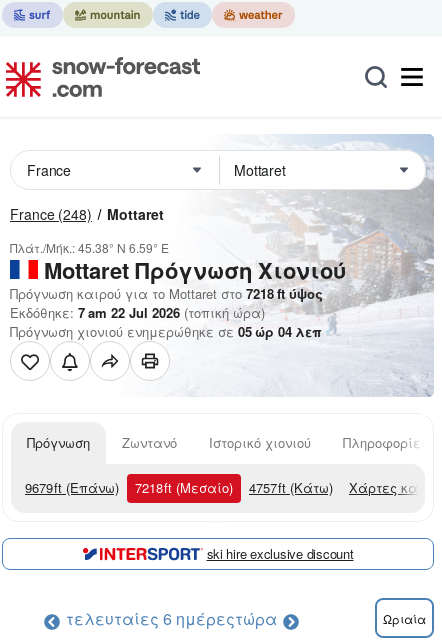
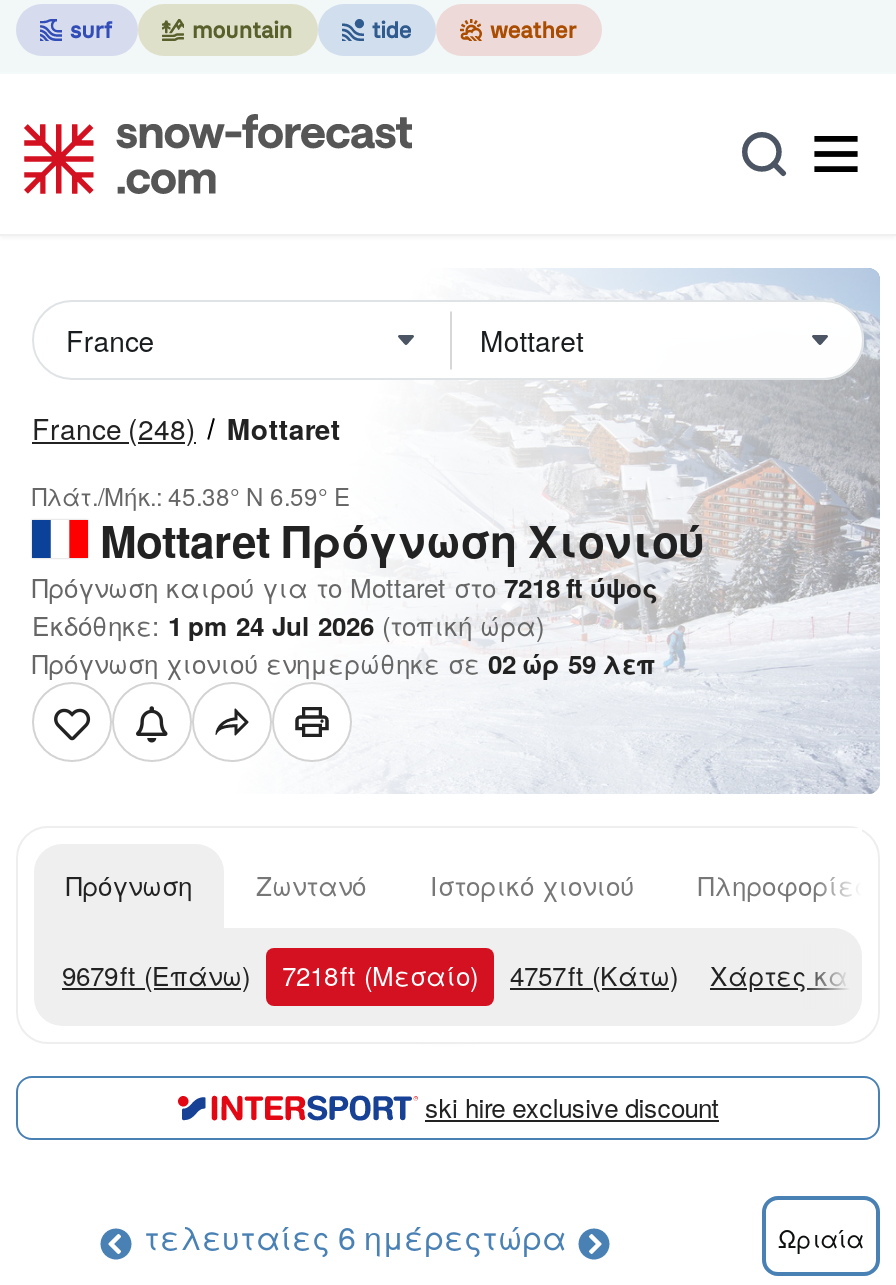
[10,303,265,322] Εκδόθηκε: 7 am 22 Jul 2026 (τοπική ώρα) -> [32,606,544,644] Εκδόθηκε: 1 pm 24 Jul 2026 (τοπική ώρα)
[10,322,322,341] Πρόγνωση χιονιού ενημερώθηκε σε 05 ώρ 04 λεπ -> [32,644,656,682] Πρόγνωση χιονιού ενημερώθηκε σε 02 ώρ 59 λεπ

